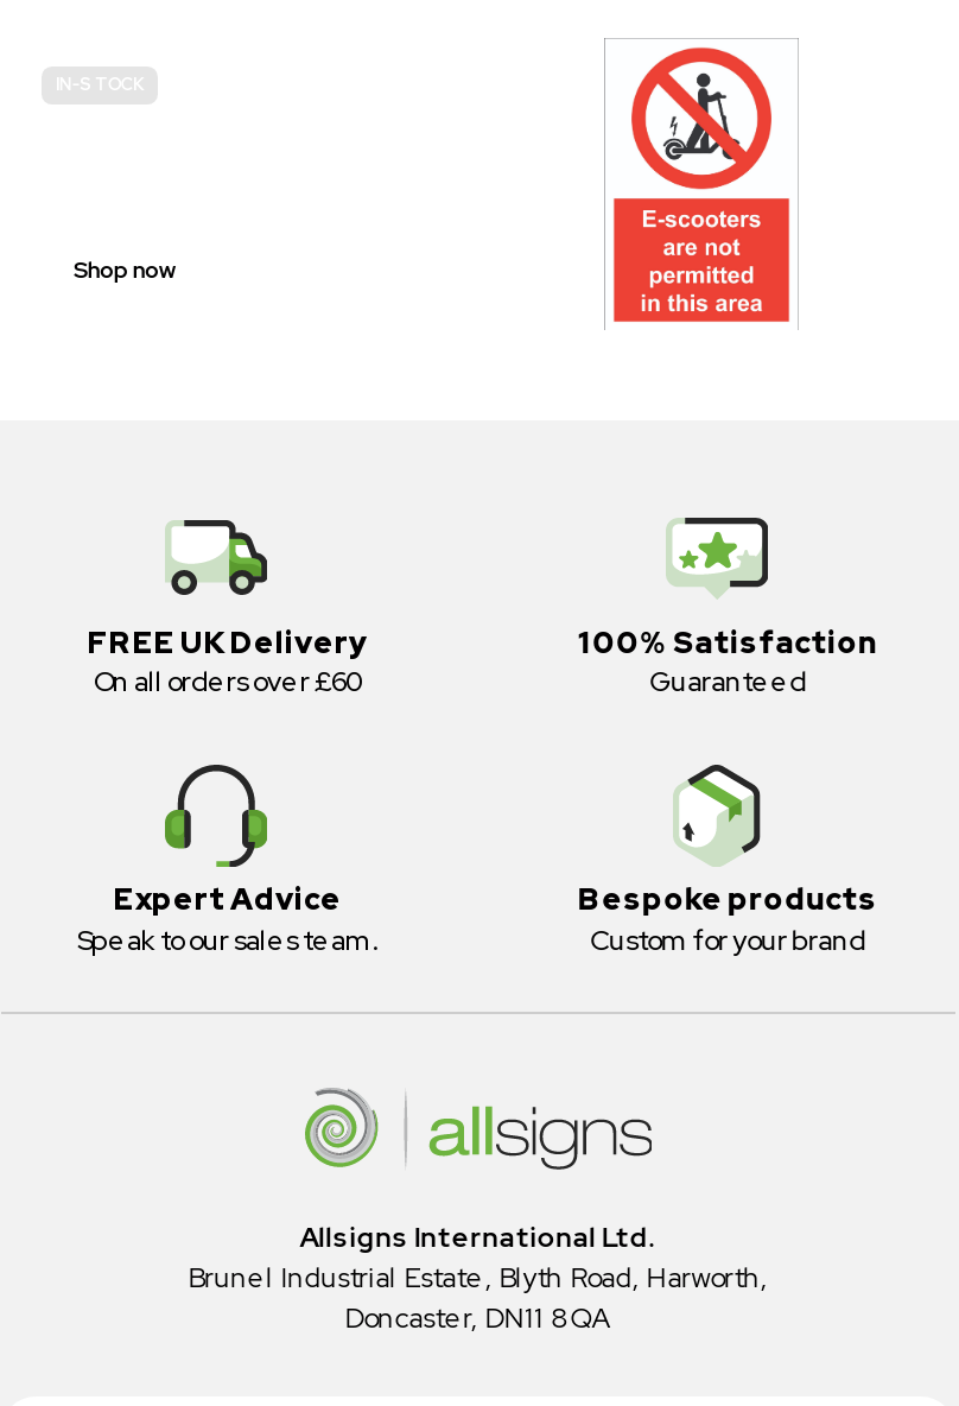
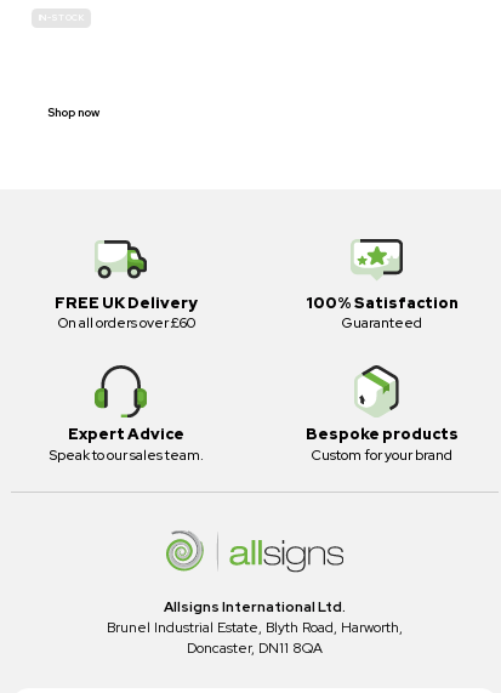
[611,45,792,325] [image] -> none

